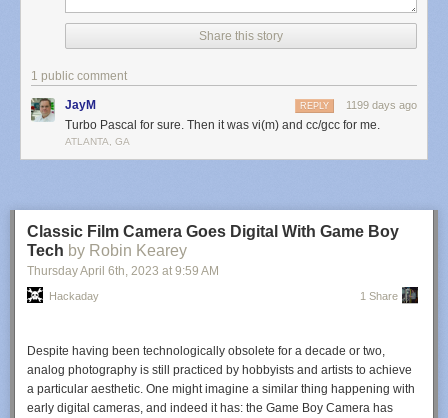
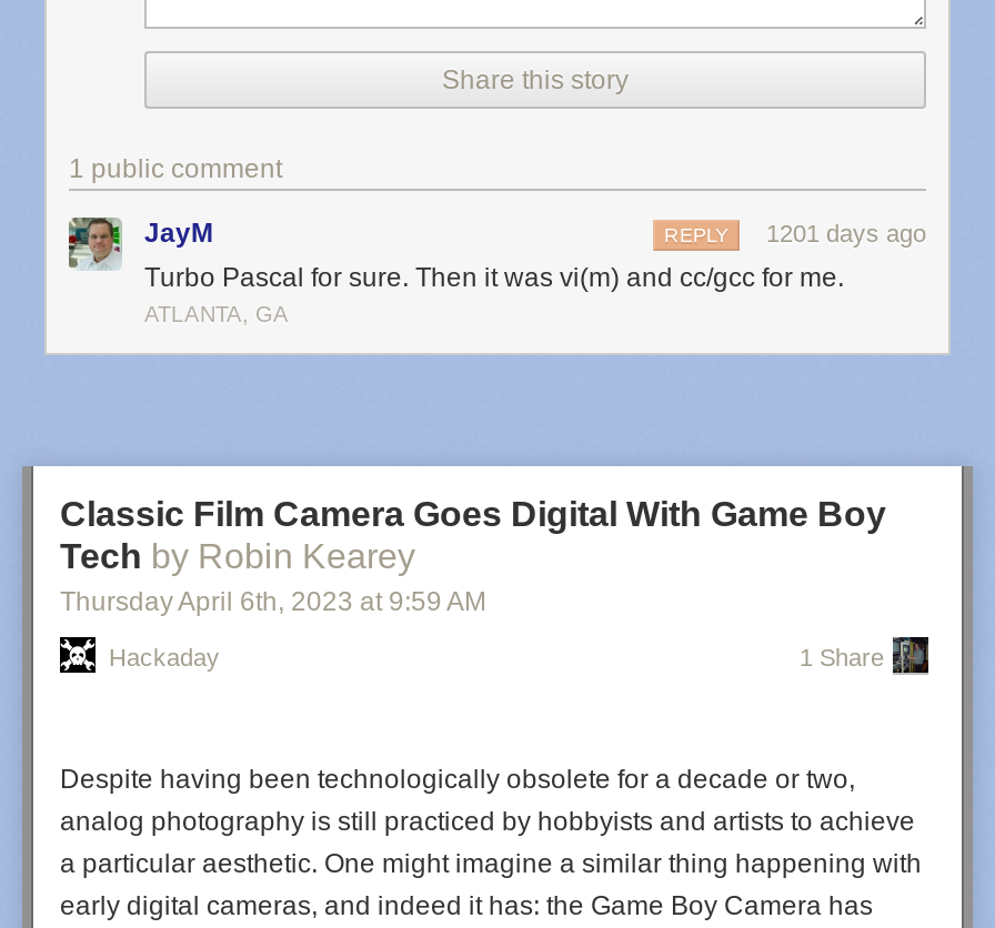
[300,99,417,111] REPLY 1199 days ago -> [664,220,926,246] REPLY 1201 days ago

